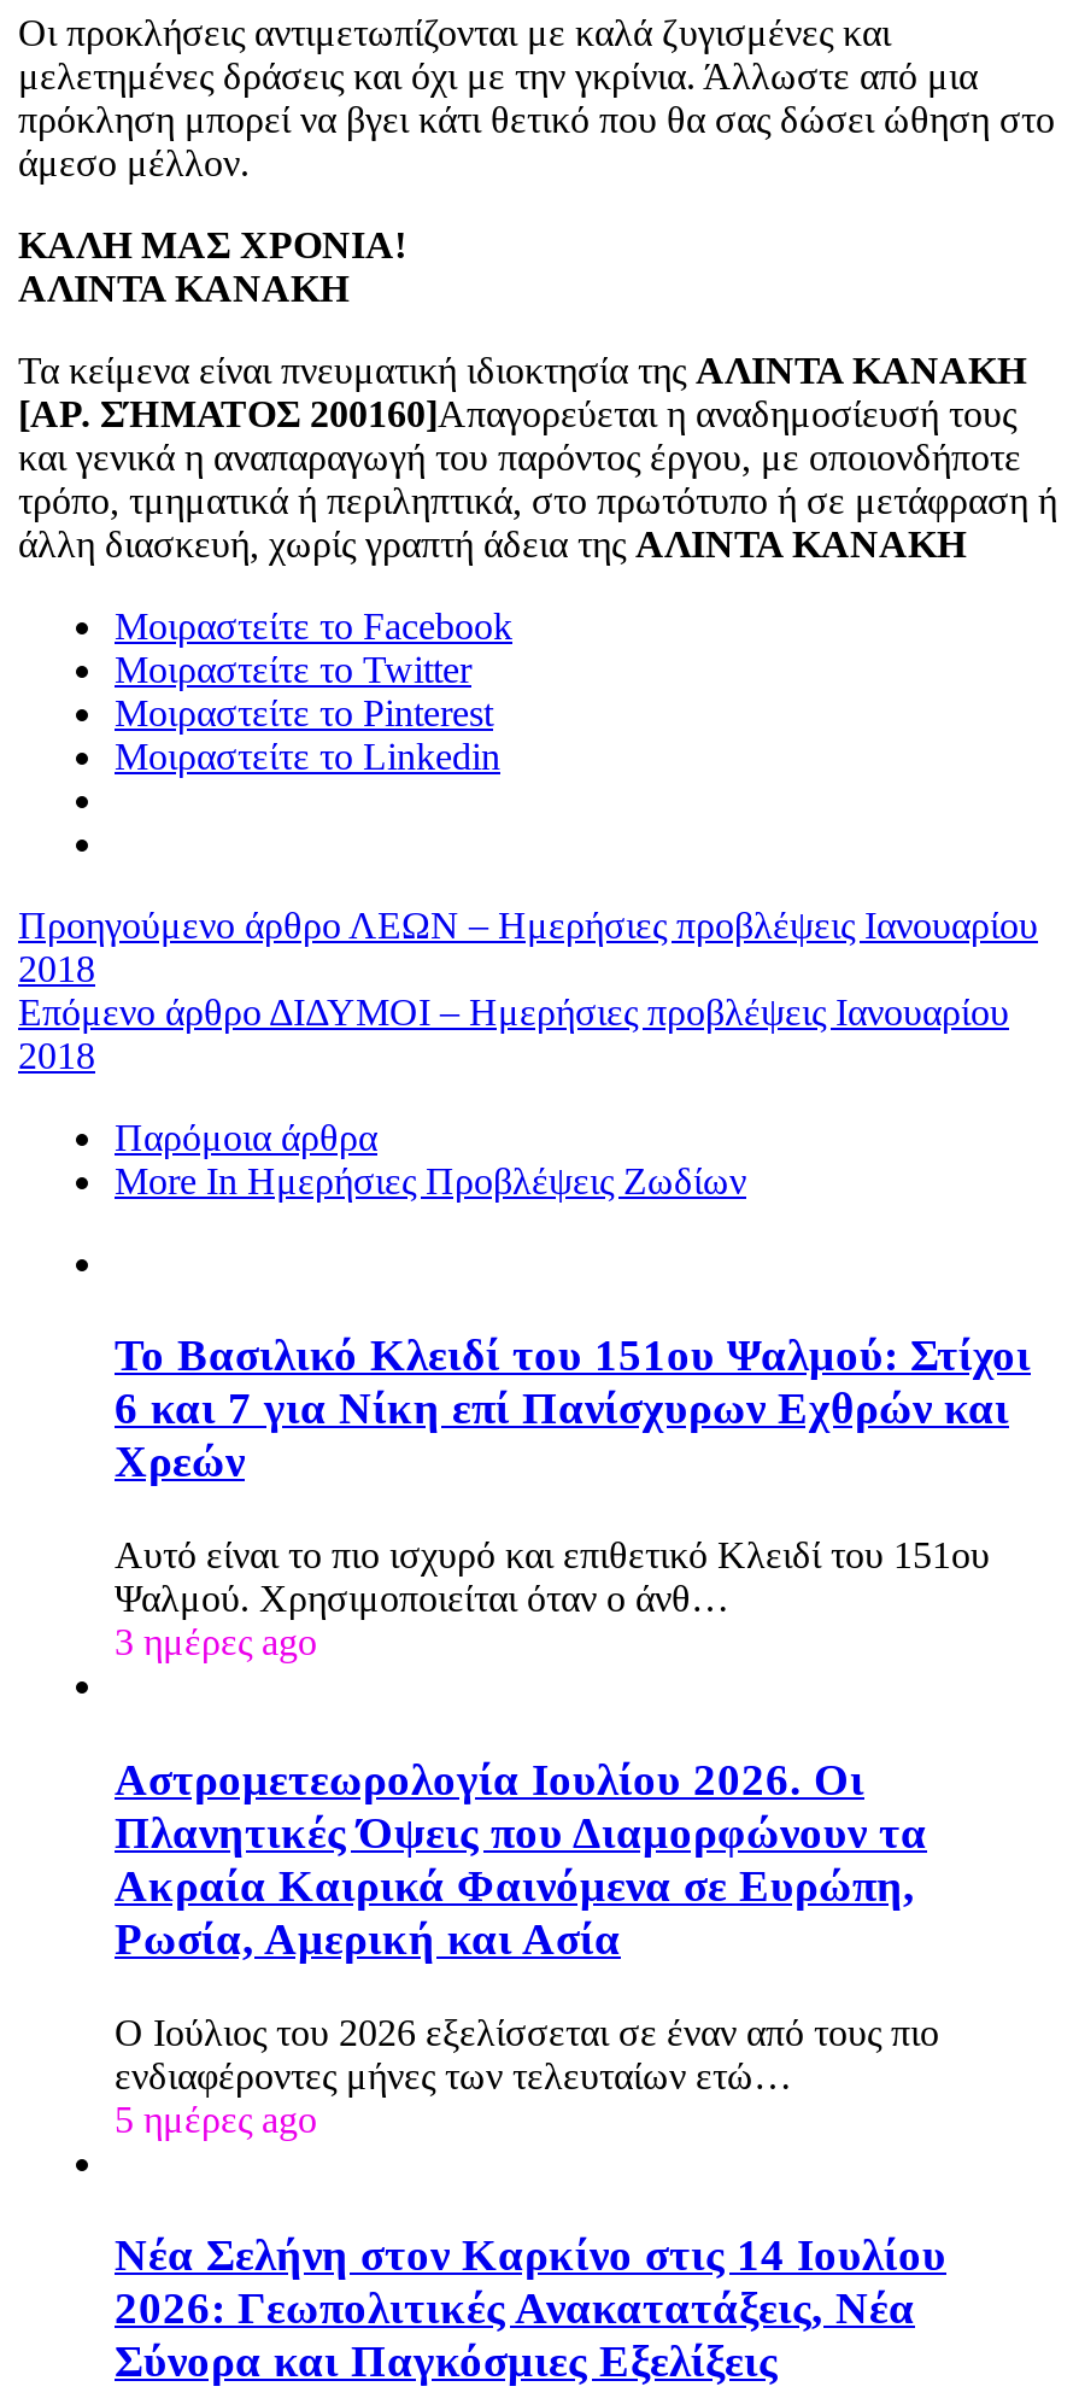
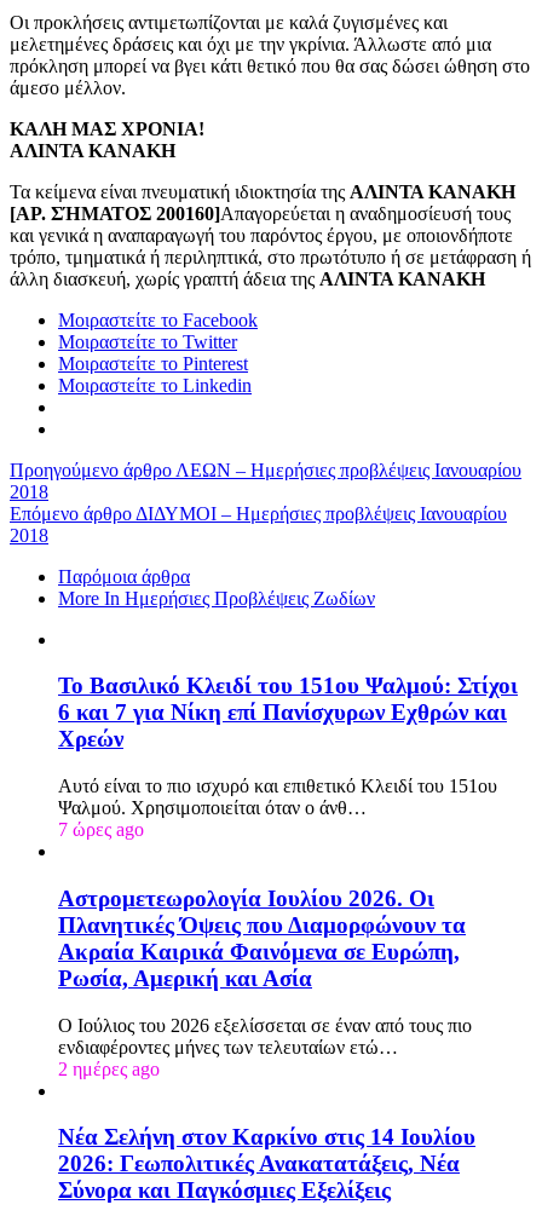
[115,1621,317,1662] 3 ημέρες ago -> [58,819,144,840] 7 ώρες ago
[115,2098,317,2139] 5 ημέρες ago -> [58,1058,160,1079] 2 ημέρες ago

